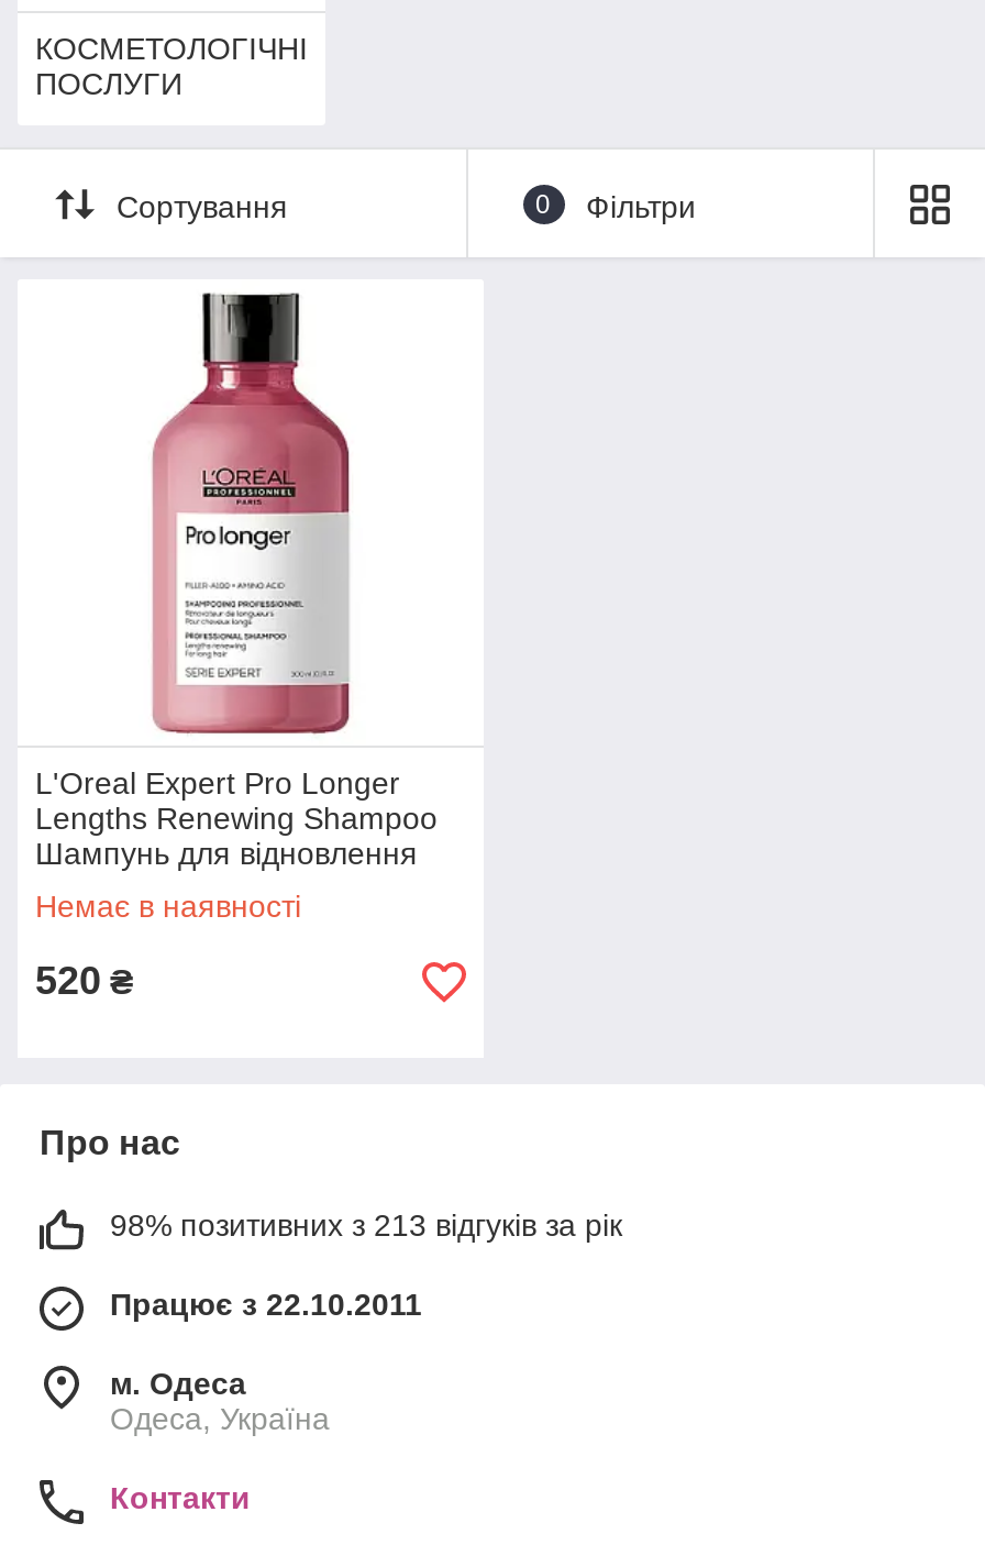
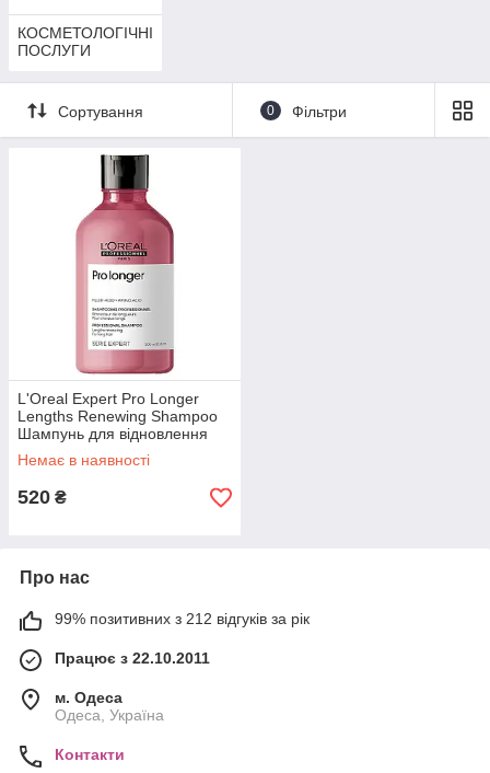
[110,1208,622,1243] 98% позитивних з 213 відгуків за рік -> [55,610,310,627] 99% позитивних з 212 відгуків за рік

